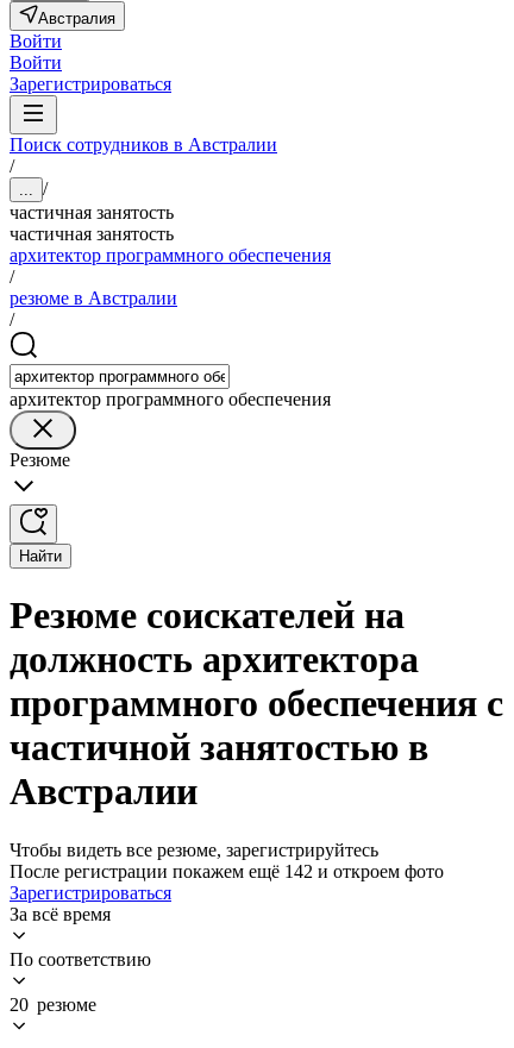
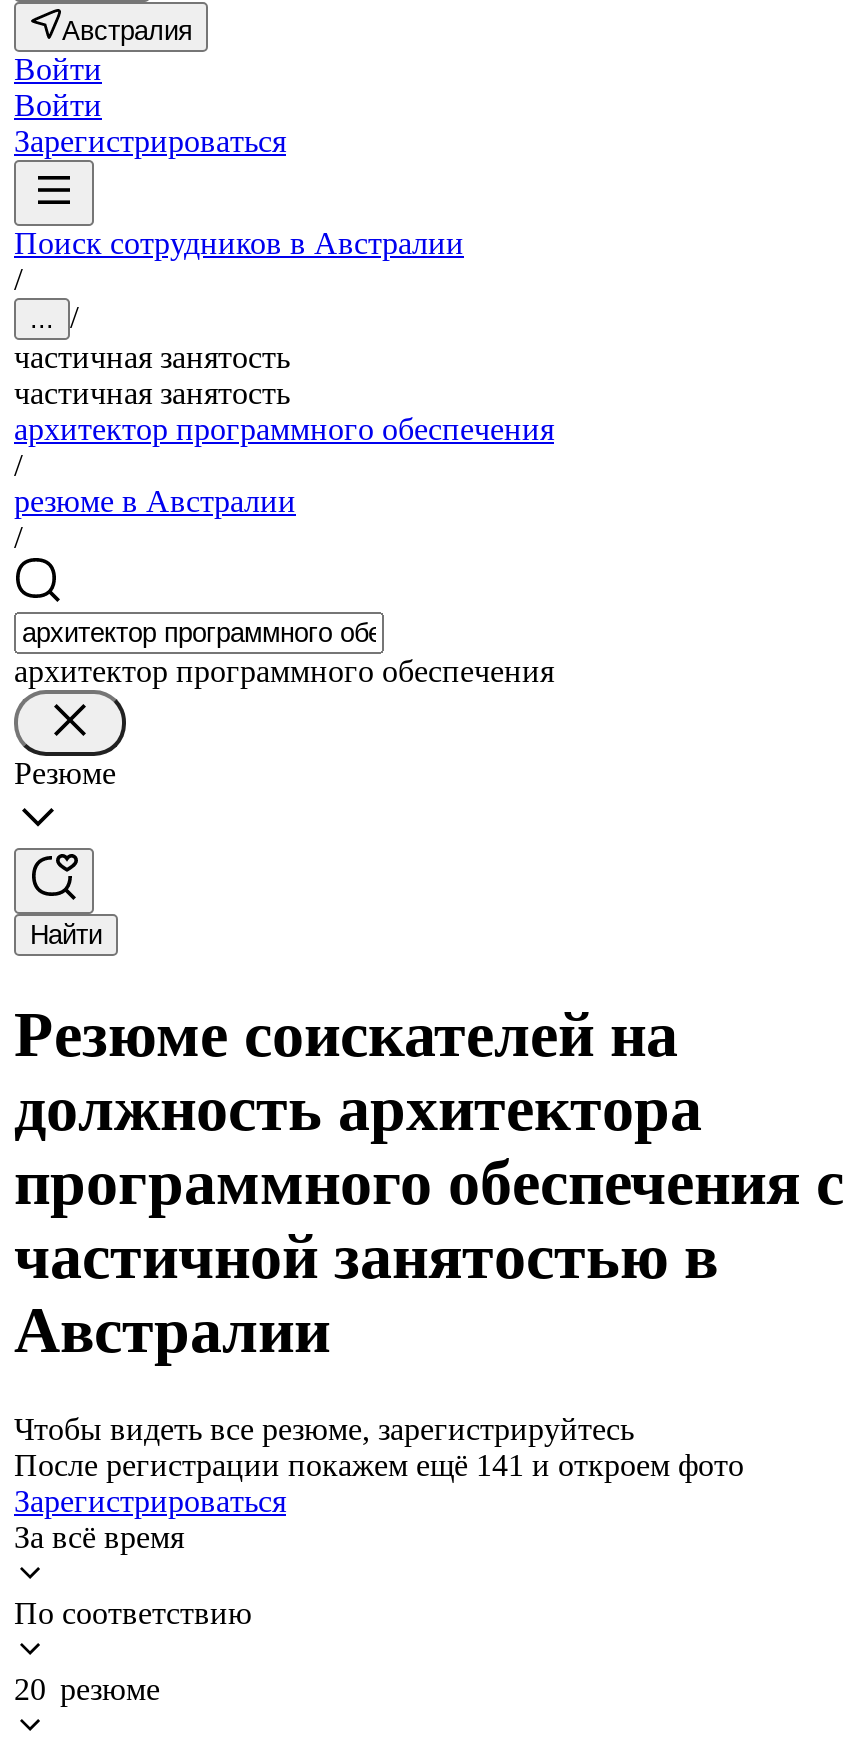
[10,861,444,881] После регистрации покажем ещё 142 и откроем фото -> [14,1448,744,1482] После регистрации покажем ещё 141 и откроем фото

